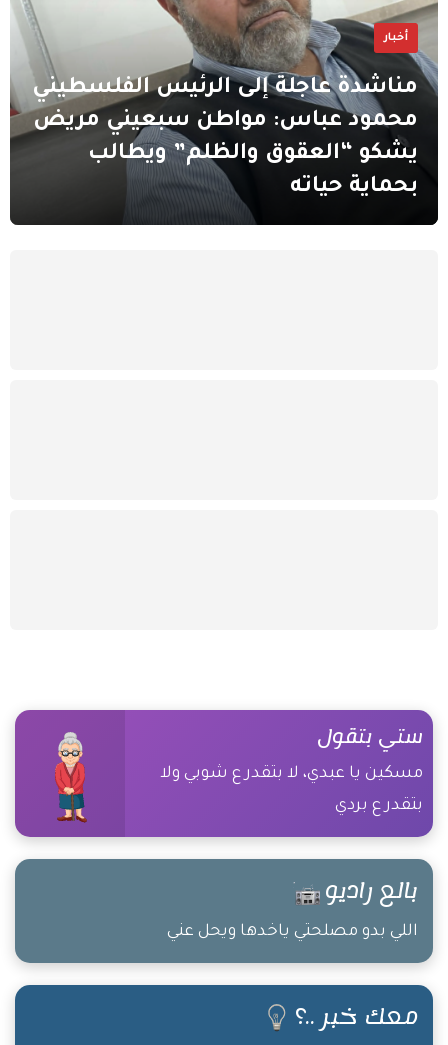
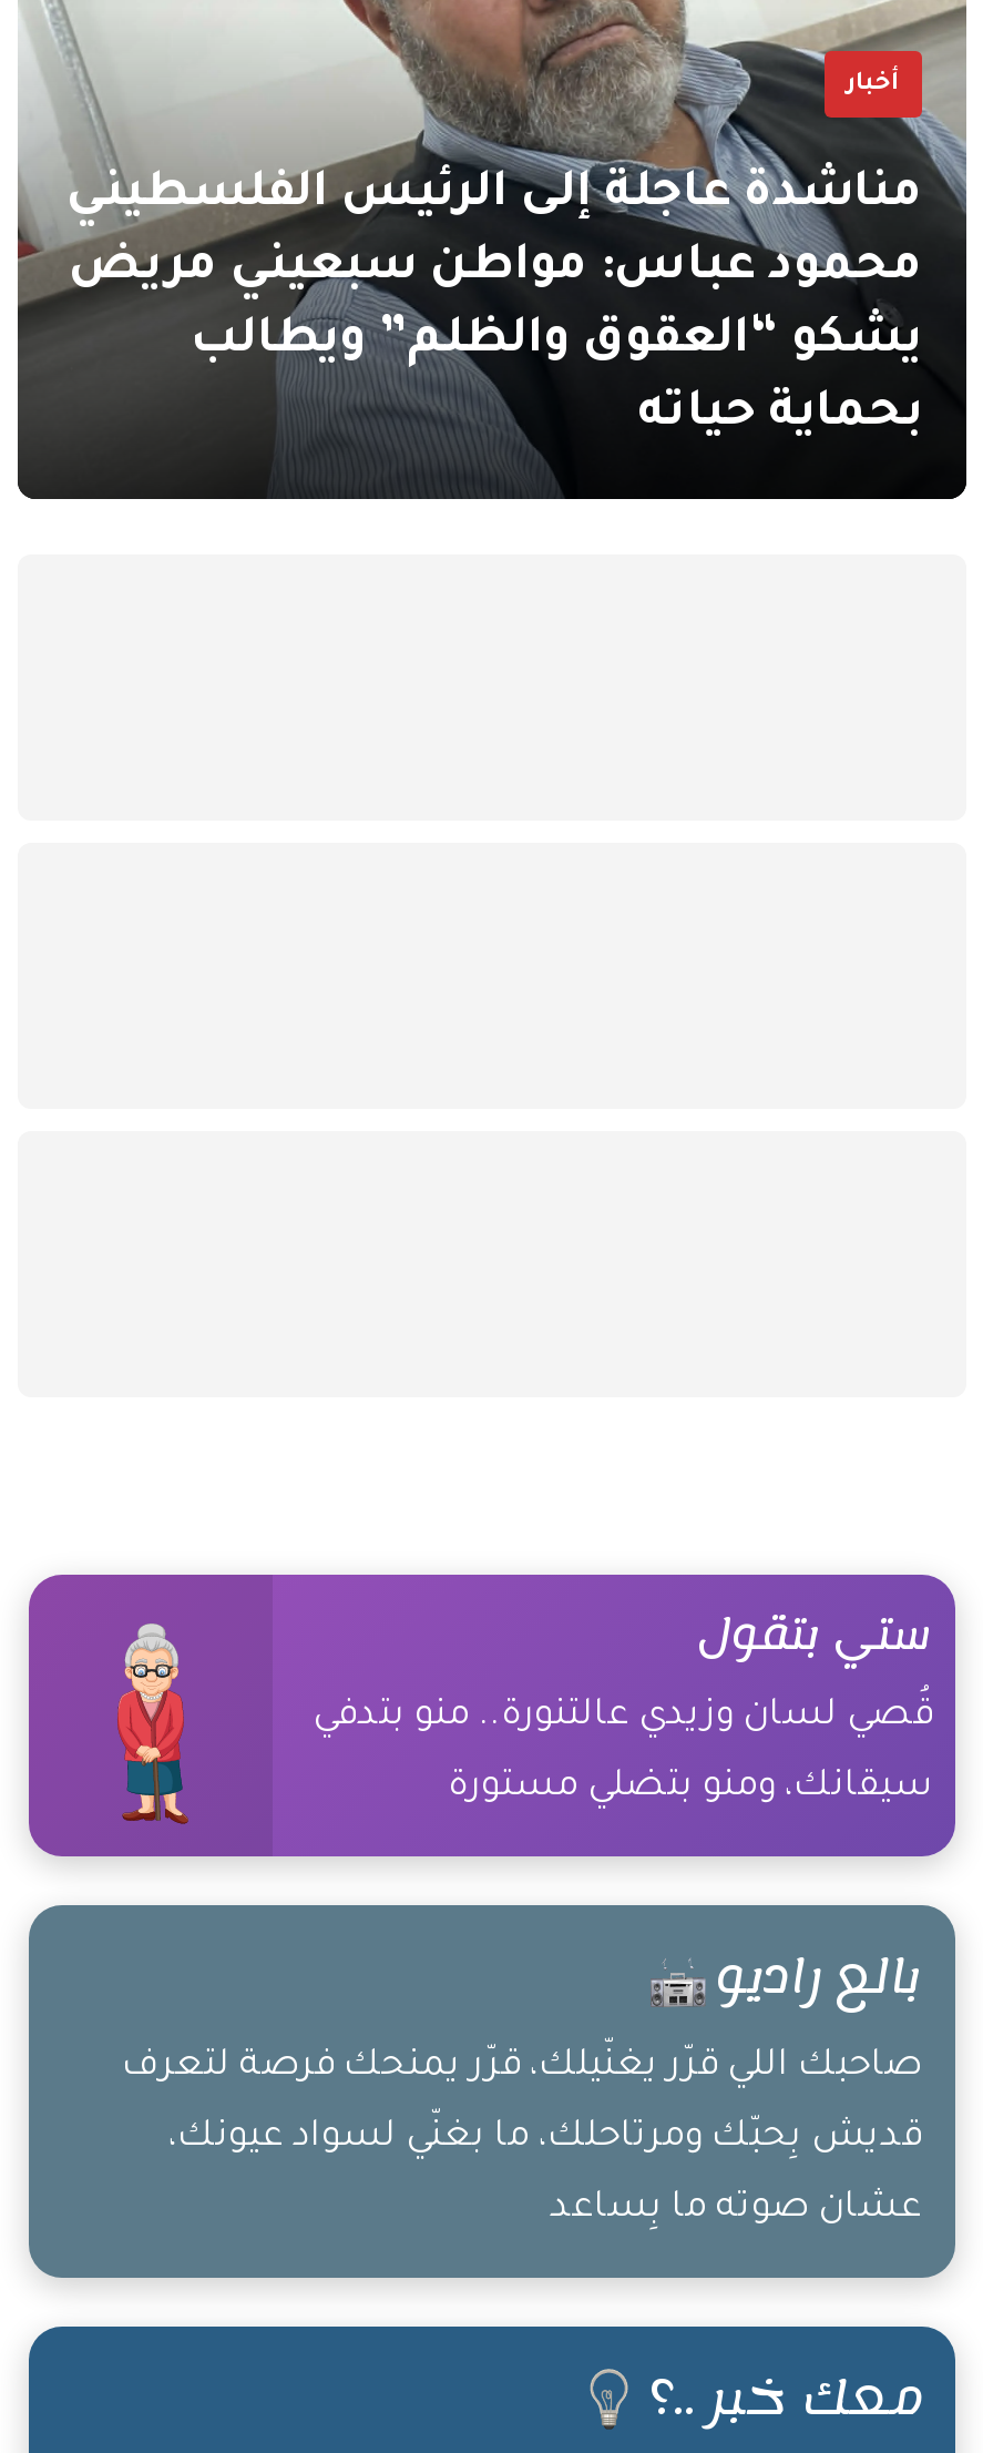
[160,765,423,783] مسكين يا عبدي، لا بتقدر ع شوبي ولا -> [313,1697,933,1737] قُصي لسان وزيدي عالتنورة.. منو بتدفي
[335,797,423,815] بتقدر ع بردي -> [448,1768,933,1808] سيقانك، ومنو بتضلي مستورة
[167,923,418,941] اللي بدو مصلحتي ياخدها ويحل عني -> [122,2047,922,2229] صاحبك اللي قرّر يغنّيلك، قرّر يمنحك فرصة لتعرف | قديش بِحبّك ومرتاحلك، ما بغنّي لسواد عيونك، | عشان صوته ما بِساعد

